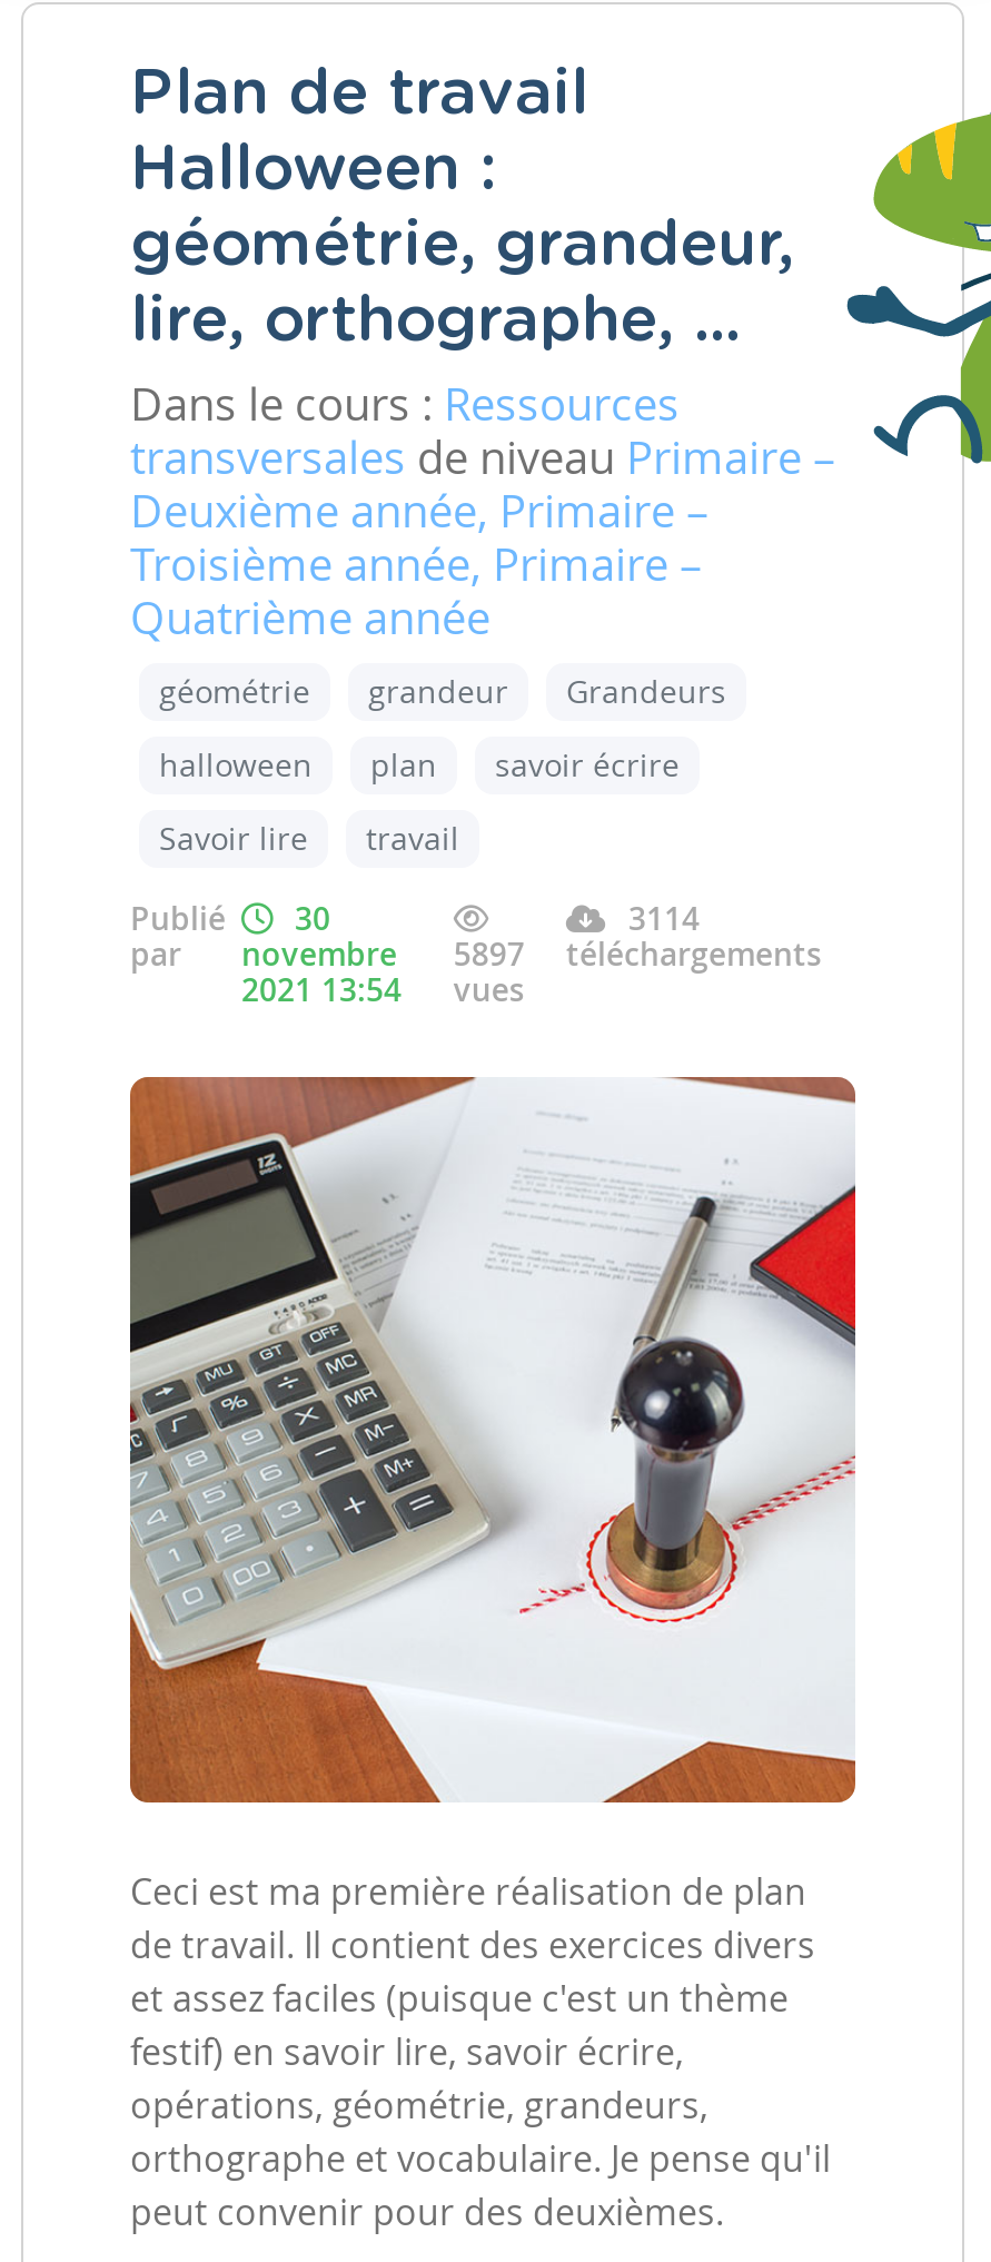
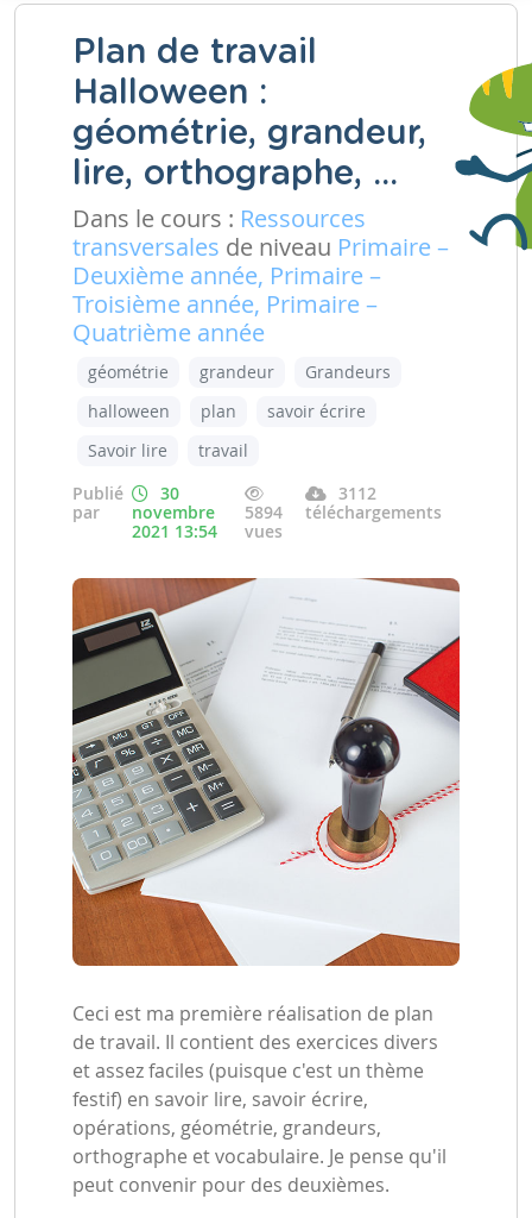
[628,897,700,939] 3114 -> [338,482,376,504] 3112
[130,932,822,975] par novembre 5897 téléchargements -> [72,501,442,523] par novembre 5894 téléchargements

